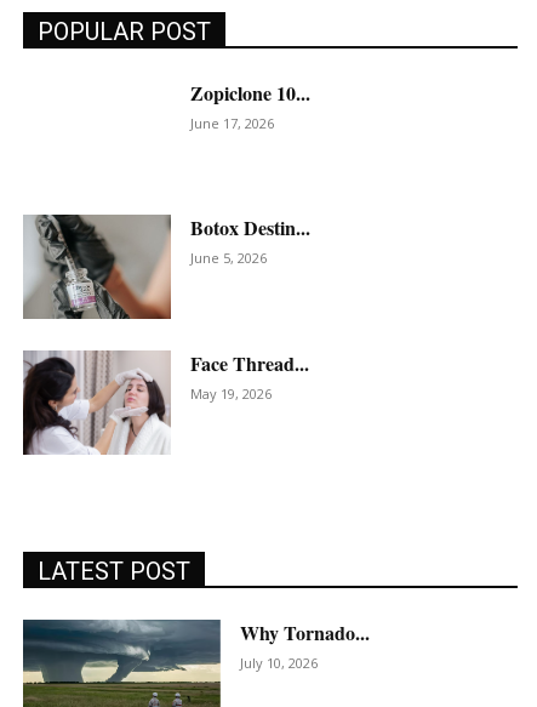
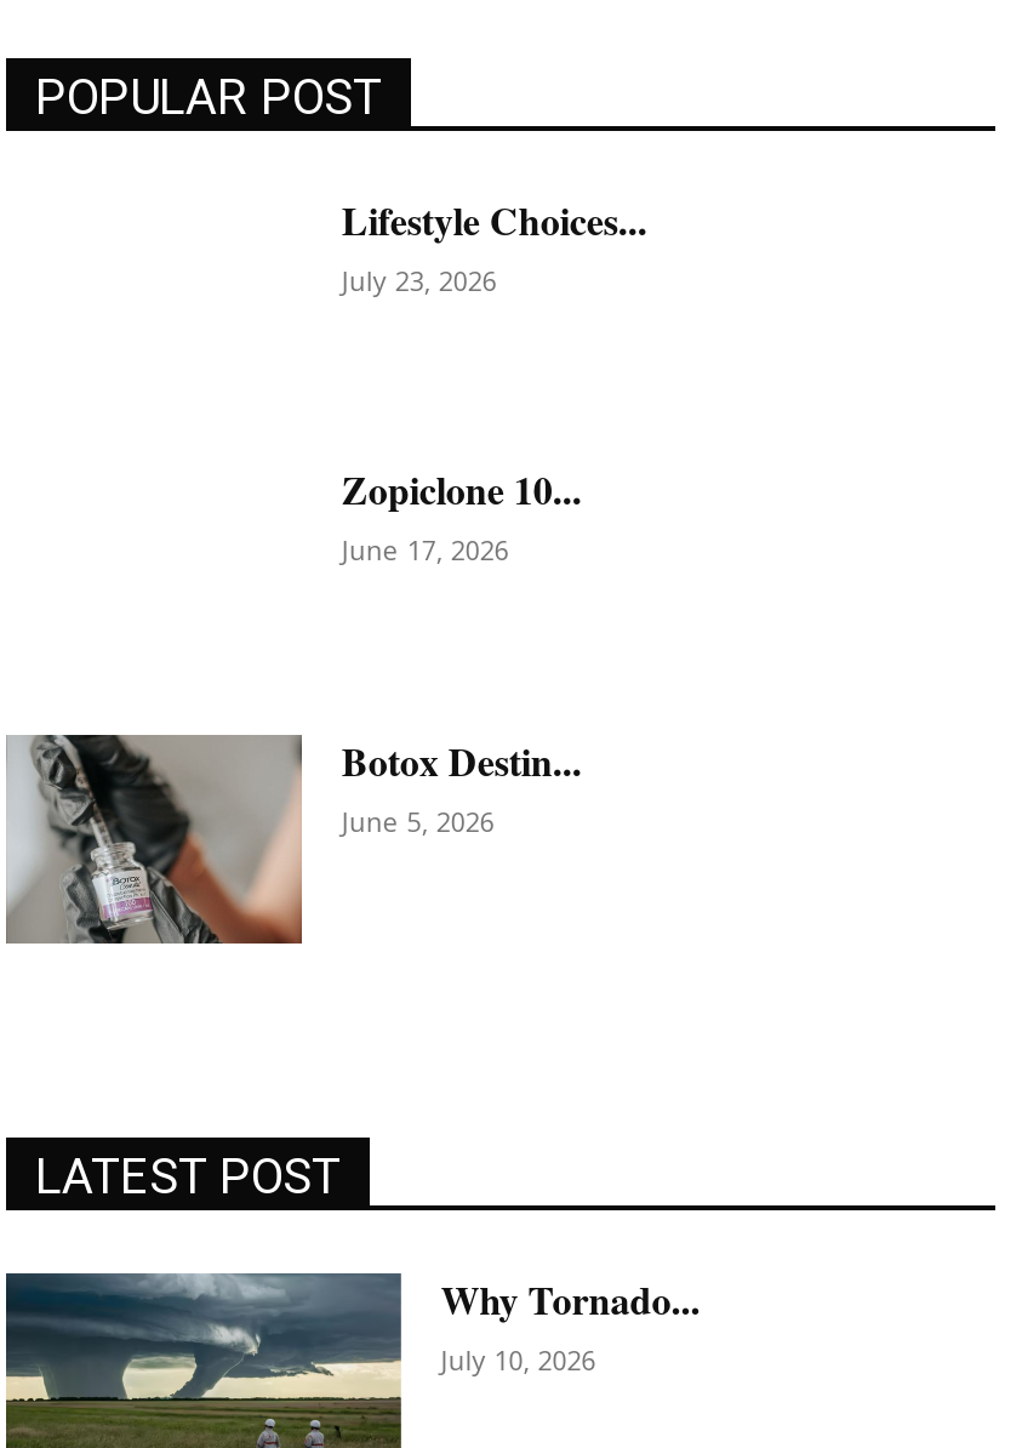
none -> [342,191,647,298] Lifestyle Choices... | July 23, 2026
moved [25,78,311,321] -> [11,462,582,948]: [image] | Zopiclone 10... | June 17, 2026 | Botox Destin... | June 5, 2026
[22,349,310,455] [image] | Face Thread... | May 19, 2026 -> none

